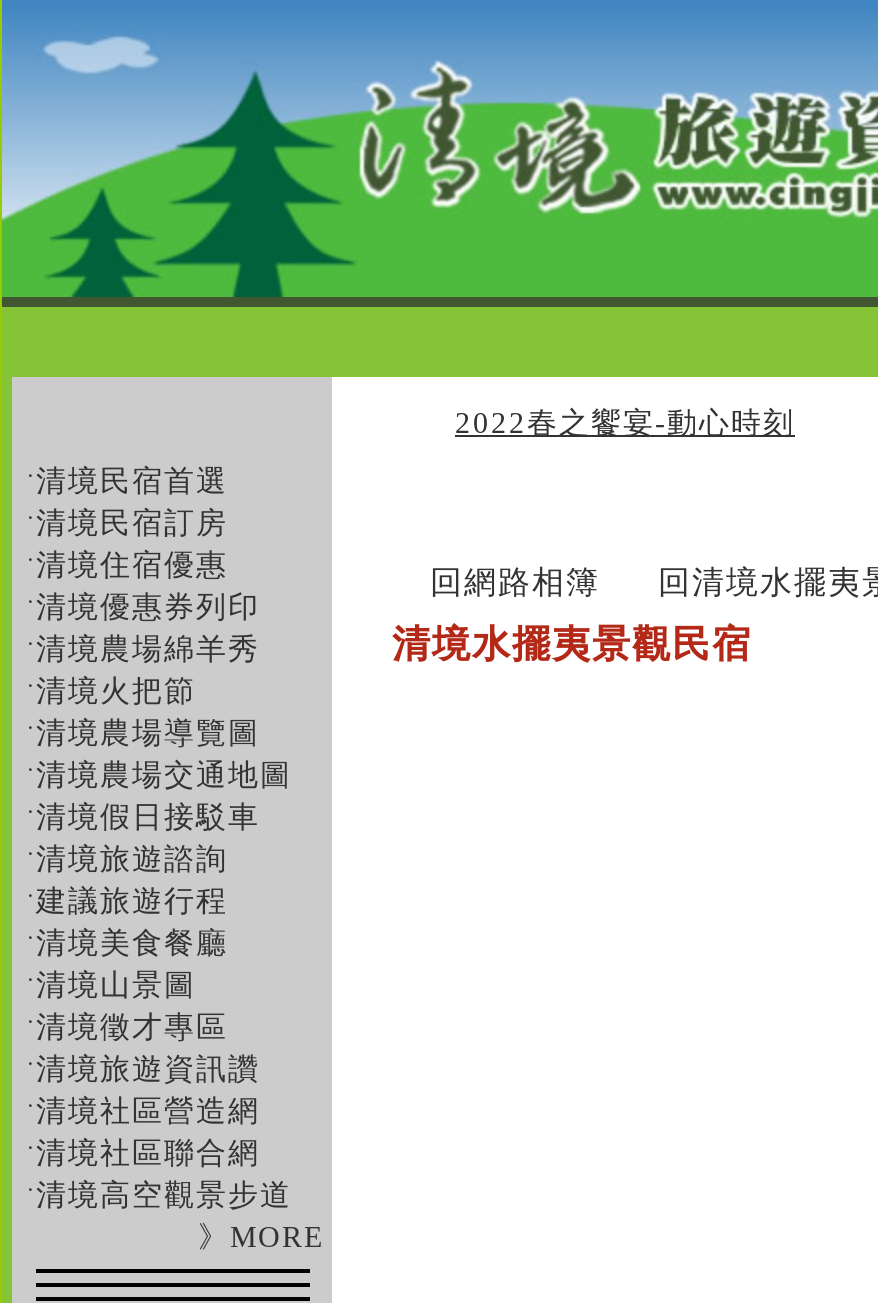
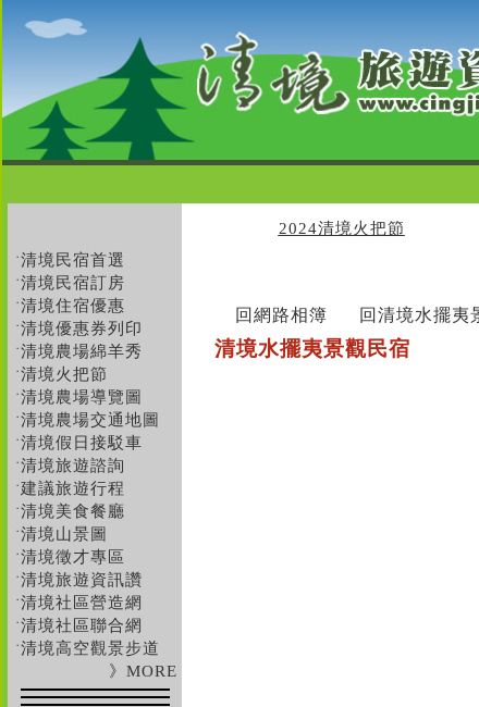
[455,407,795,439] 2022春之饗宴-動心時刻 -> [278,220,404,237] 2024清境火把節

